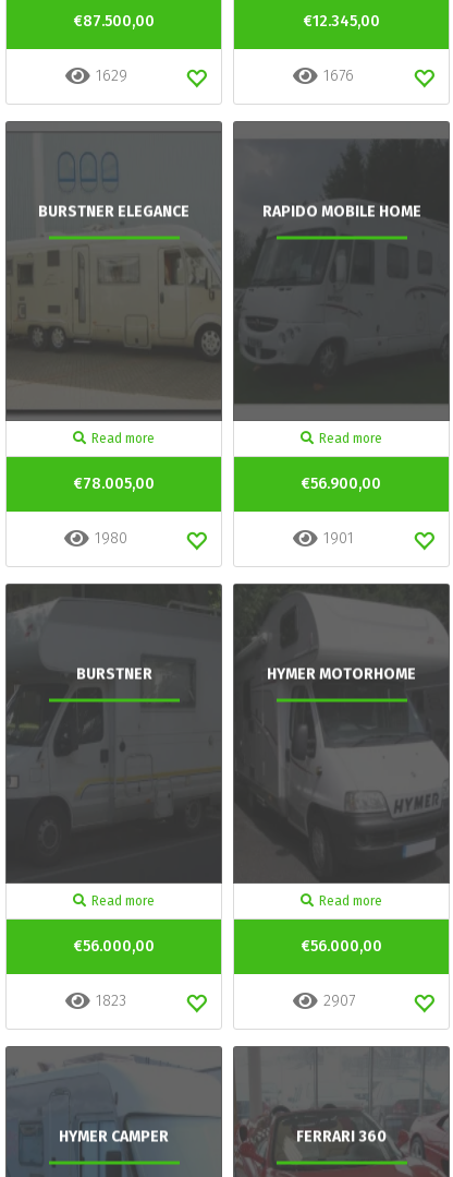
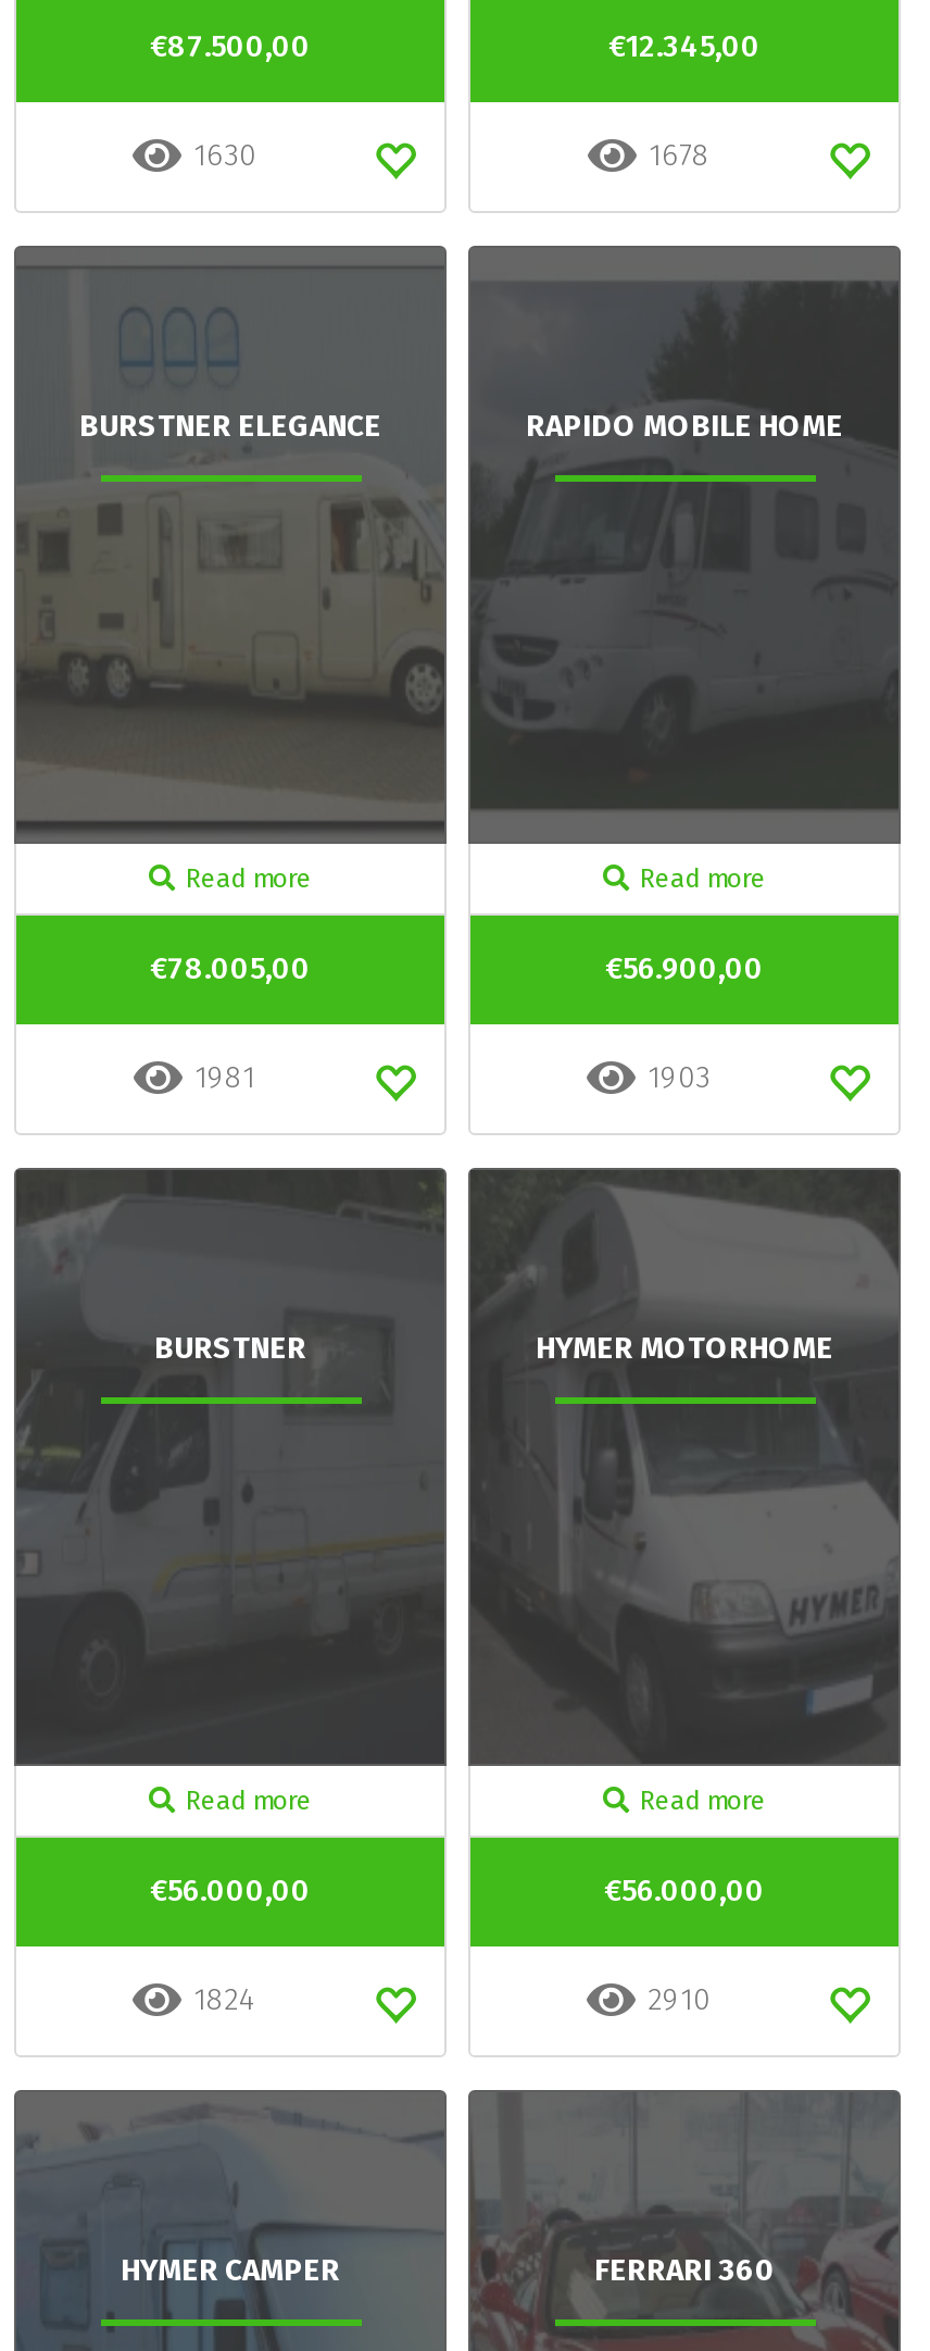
[95,67,127,85] 1629 -> [193,137,256,174] 1630
[323,67,354,85] 1676 -> [649,137,709,174] 1678
[95,529,127,548] 1980 -> [194,1059,255,1096] 1981
[323,529,354,548] 1901 -> [648,1059,711,1096] 1903
[96,992,126,1010] 1823 -> [193,1981,256,2018] 1824
[323,992,354,1010] 2907 -> [648,1981,711,2018] 2910

